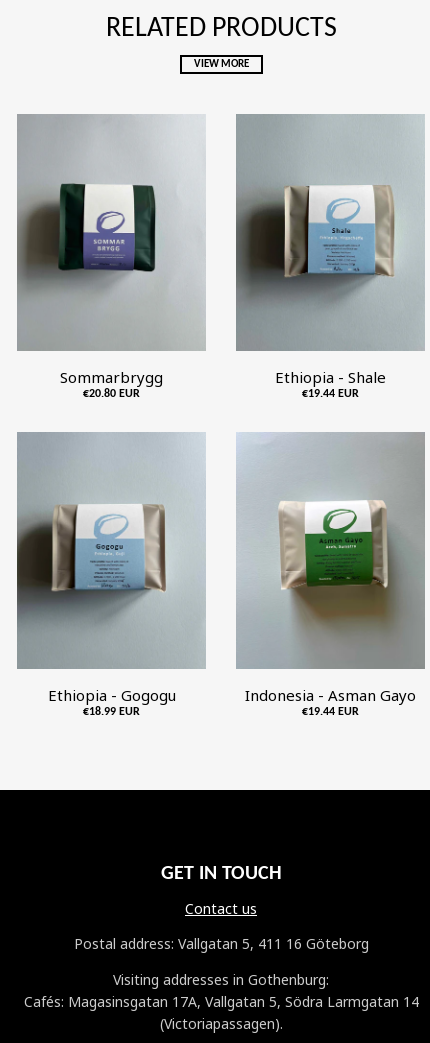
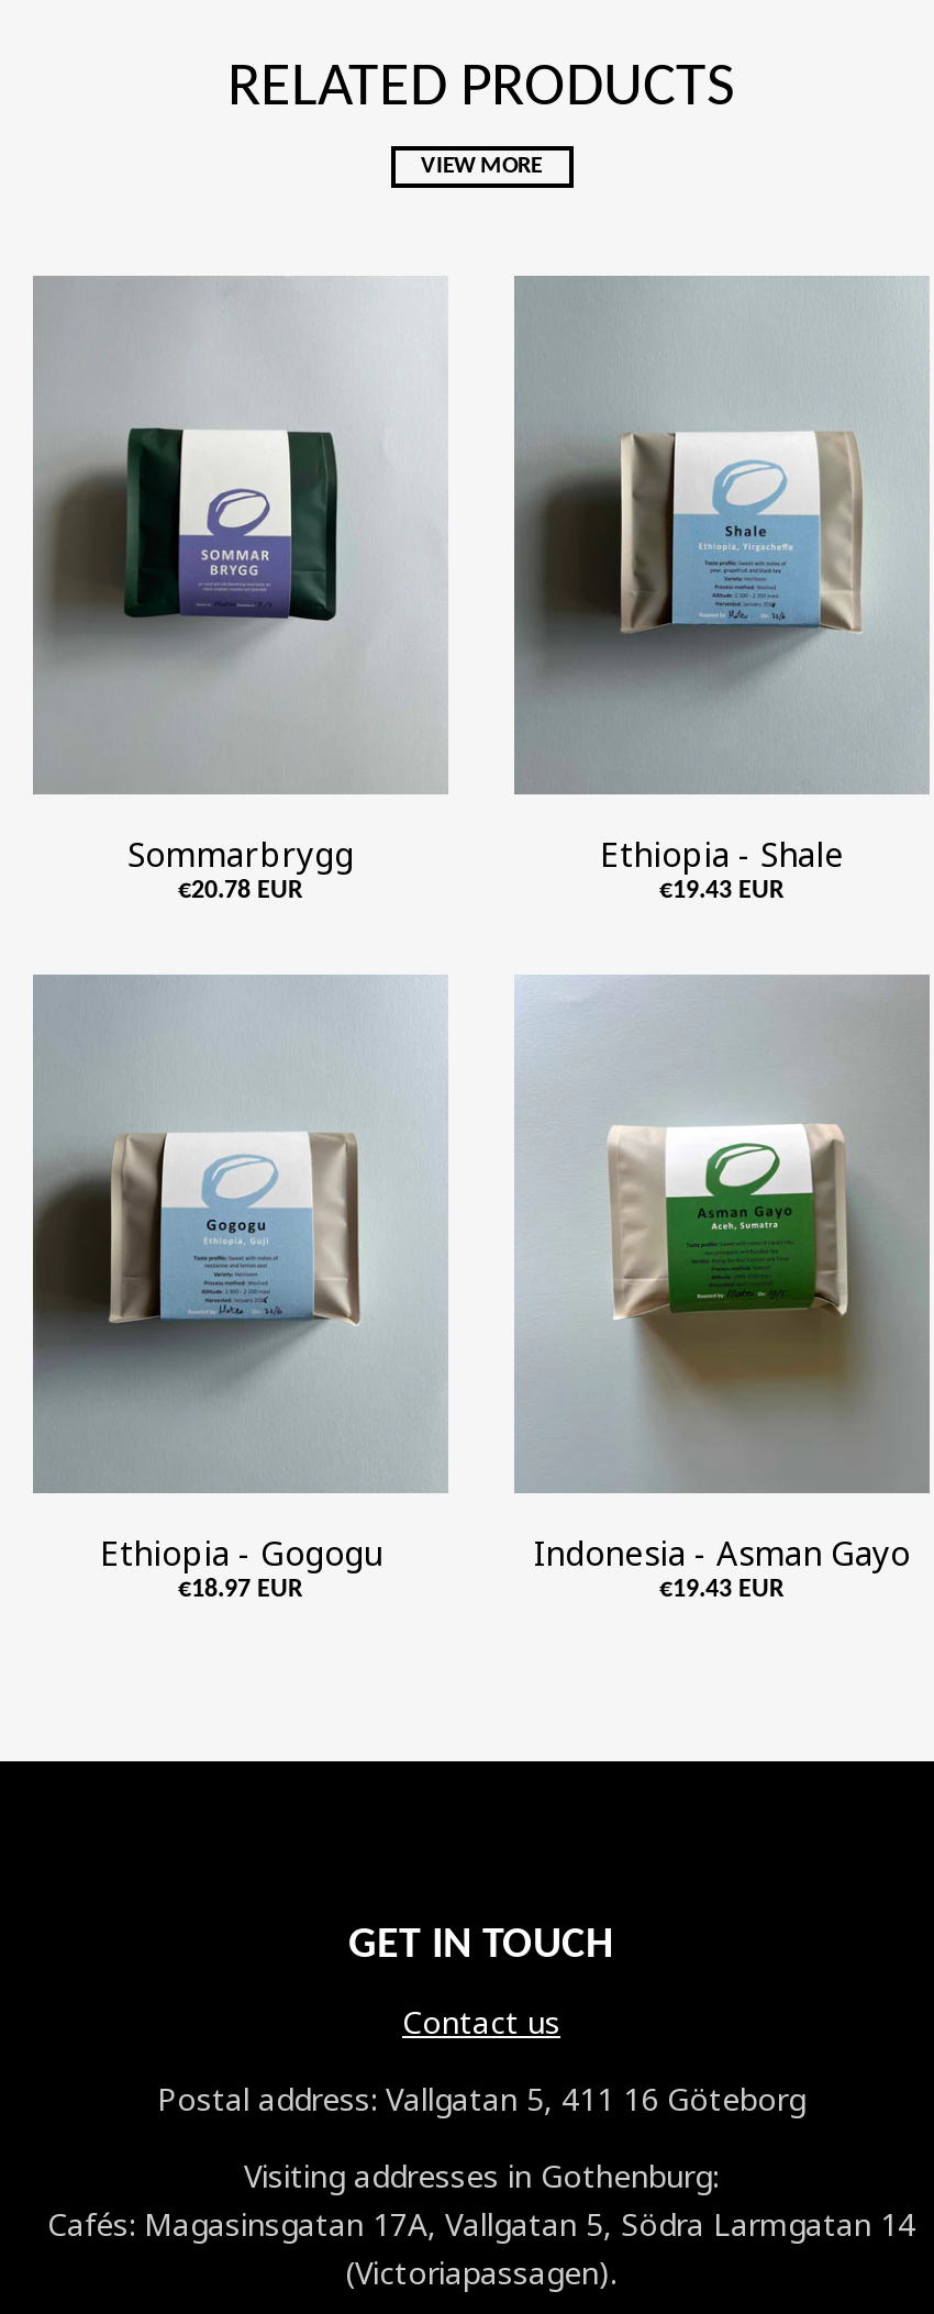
[83,388,140,400] €20.80 EUR -> [178,877,303,904] €20.78 EUR
[302,388,359,400] €19.44 EUR -> [659,877,785,904] €19.43 EUR
[83,706,140,718] €18.99 EUR -> [178,1576,303,1603] €18.97 EUR
[302,706,359,718] €19.44 EUR -> [659,1576,785,1603] €19.43 EUR

